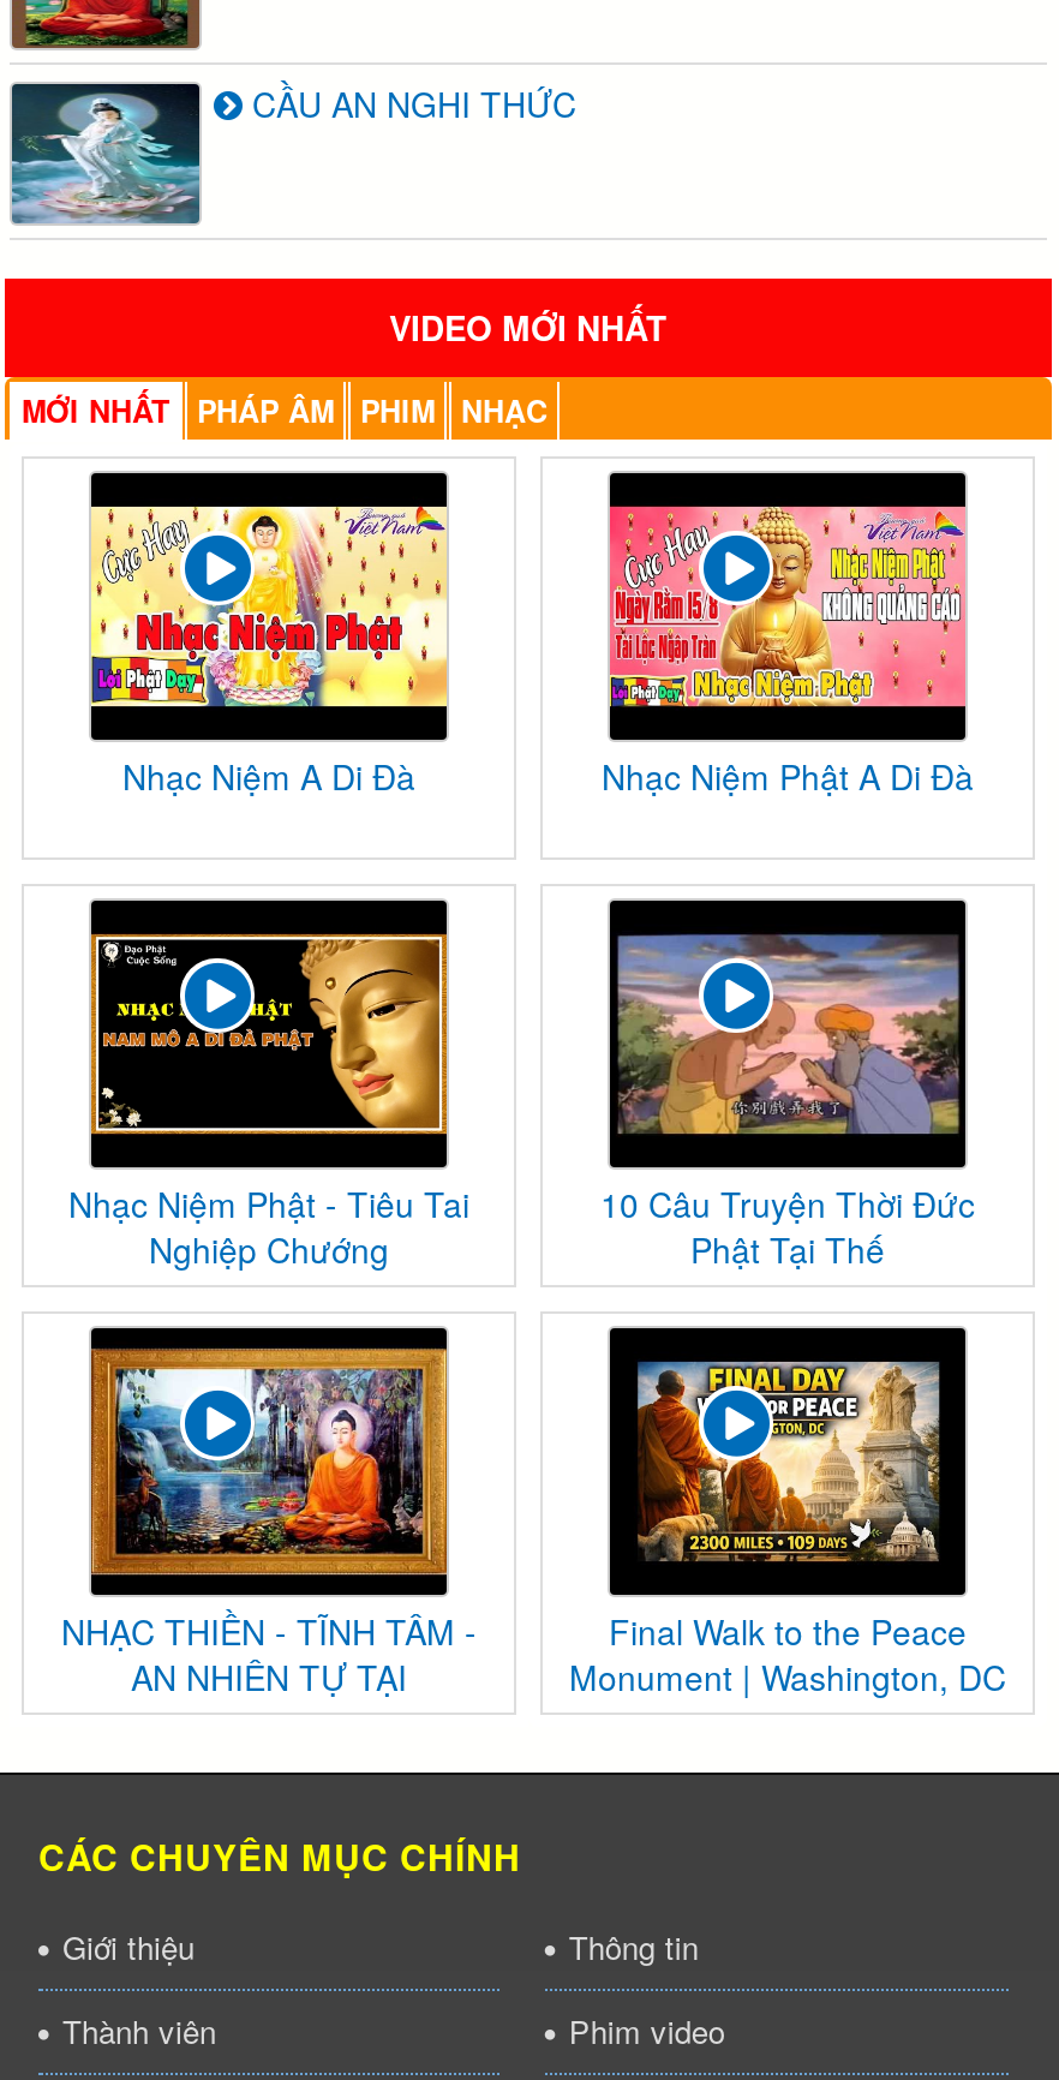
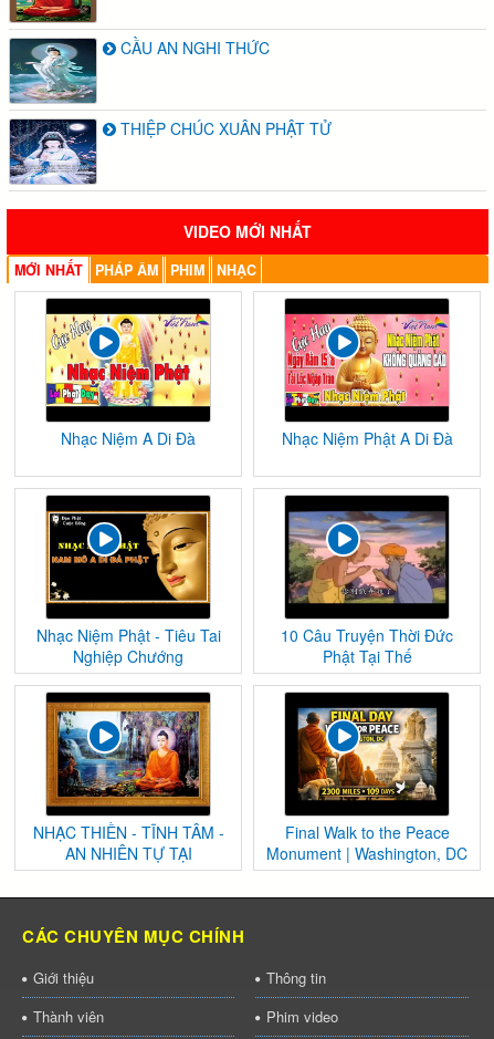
none -> [10,118,332,184] [image] | THIỆP CHÚC XUÂN PHẬT TỬ

